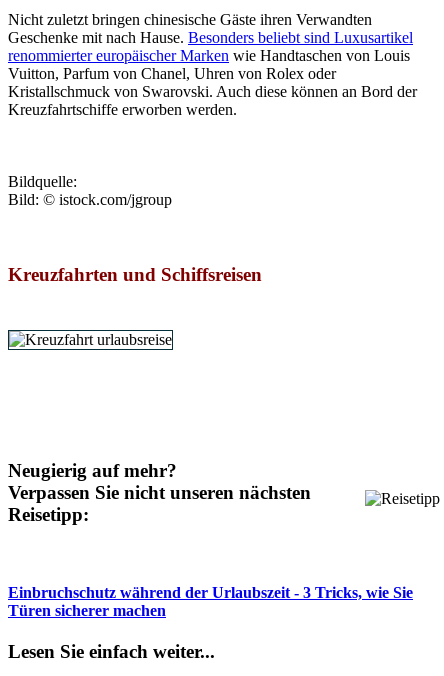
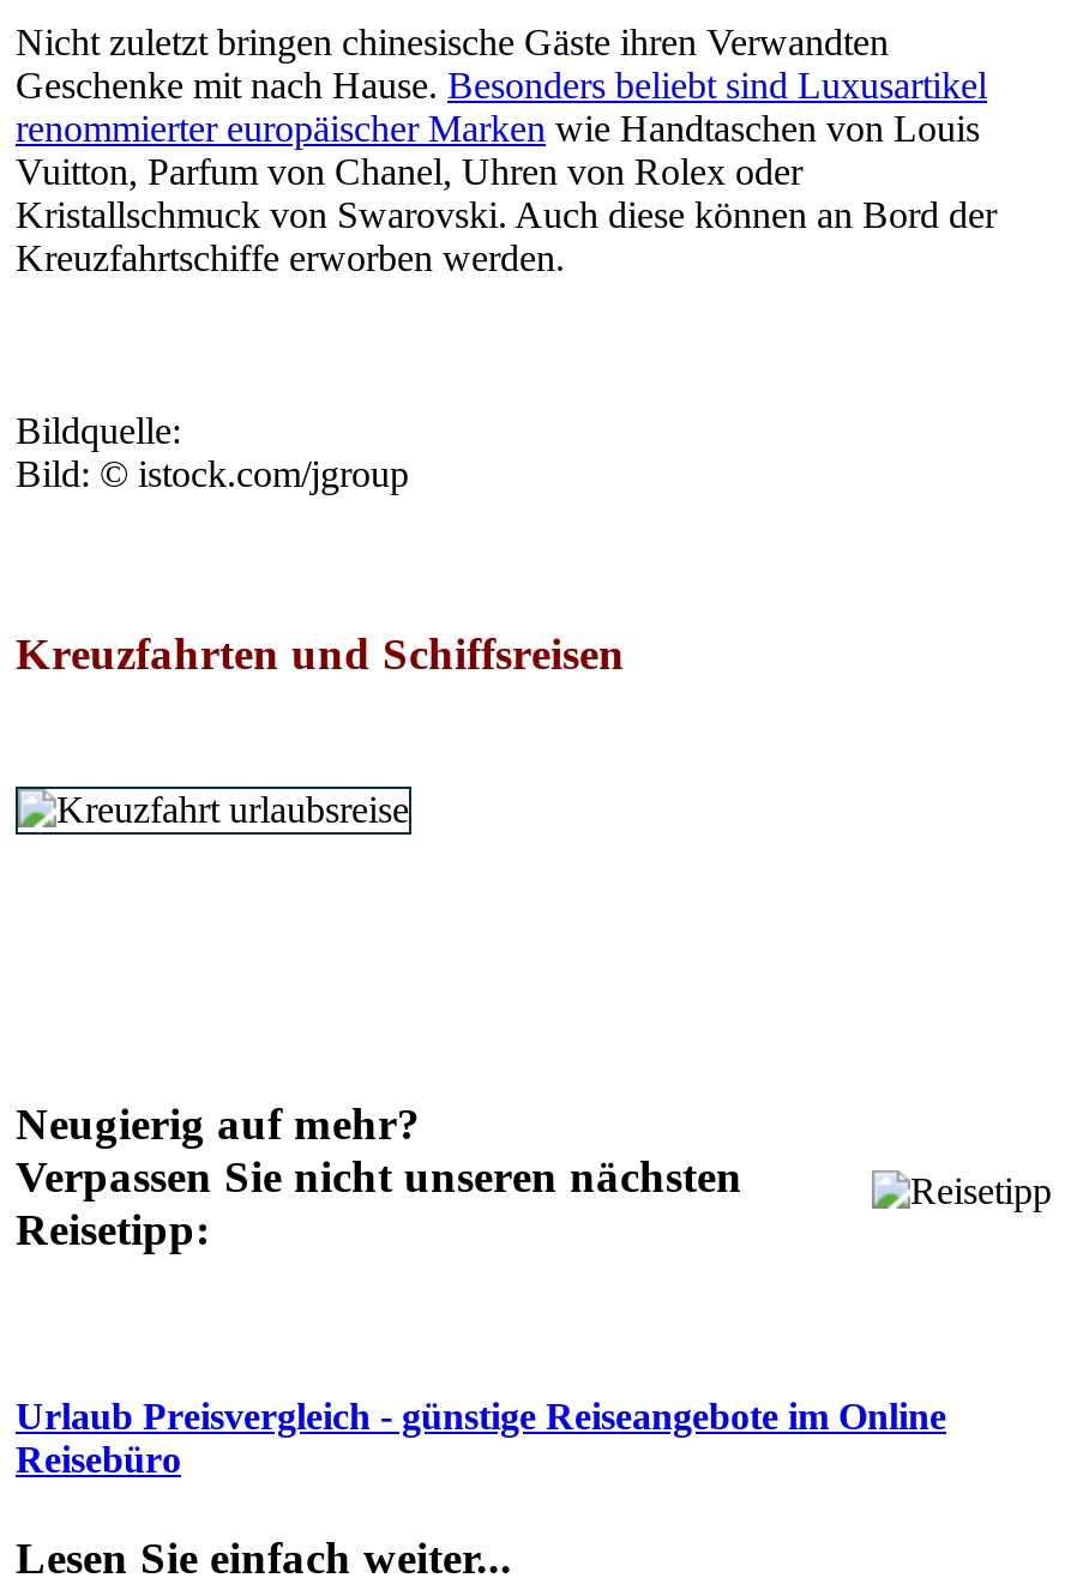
[8,584,413,619] Einbruchschutz während der Urlaubszeit - 3 Tricks, wie Sie | Türen sicherer machen -> [16,1396,946,1480] Urlaub Preisvergleich - günstige Reiseangebote im Online | Reisebüro

